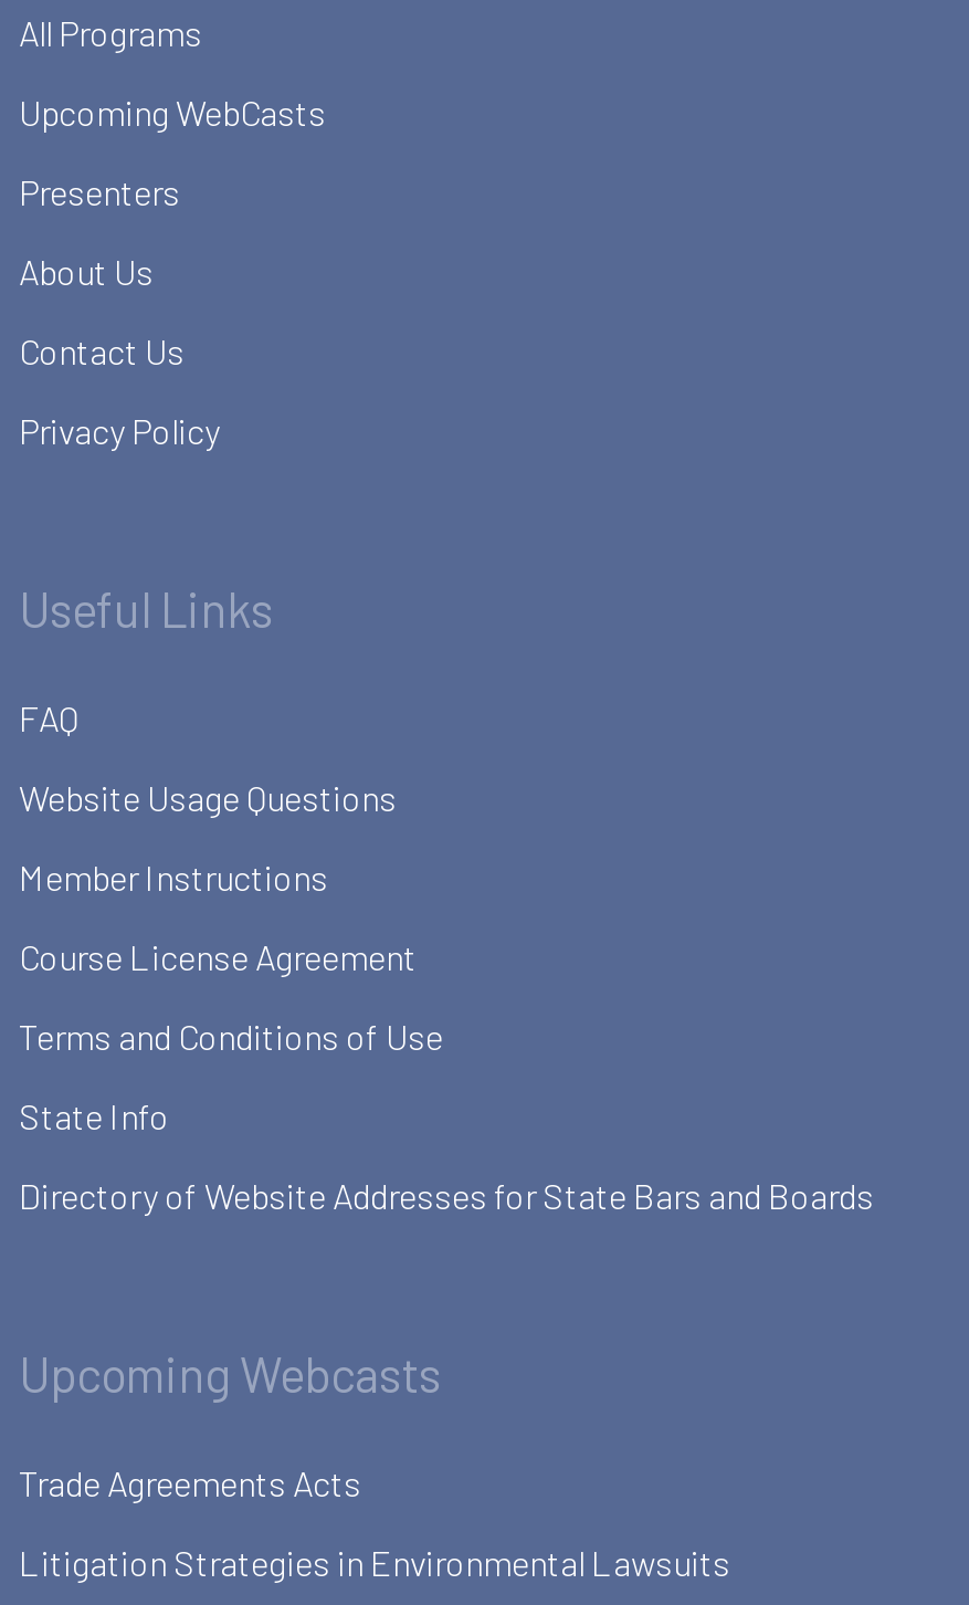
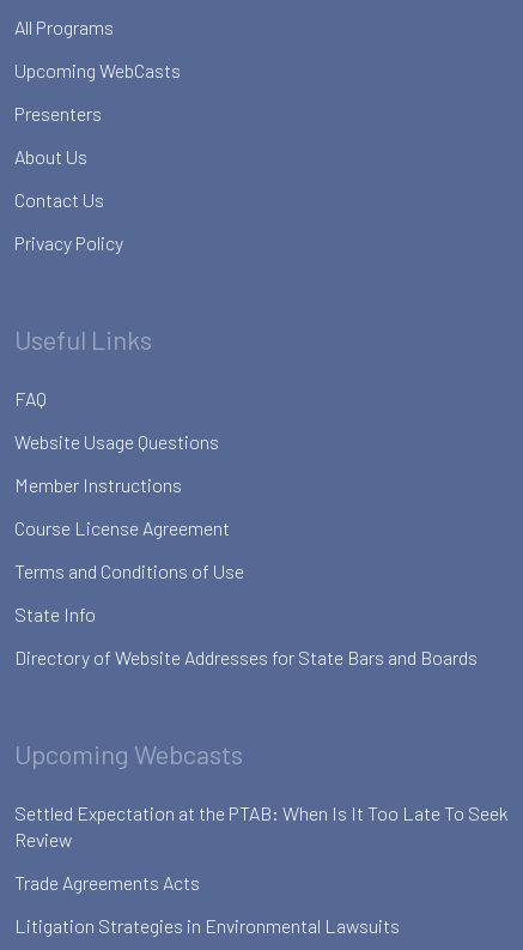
none -> [14,802,509,851] Settled Expectation at the PTAB: When Is It Too Late To Seek | Review

